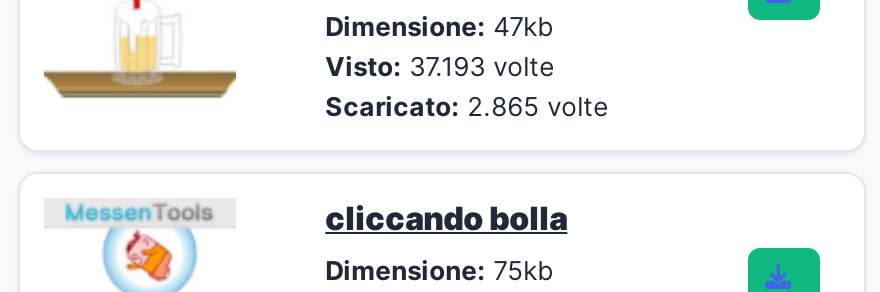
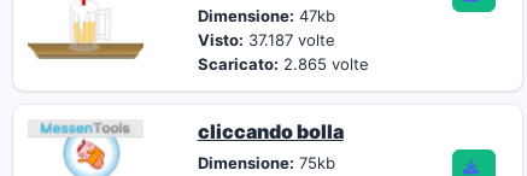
[325,50,555,82] Visto: 37.193 volte -> [197,30,335,49] Visto: 37.187 volte

